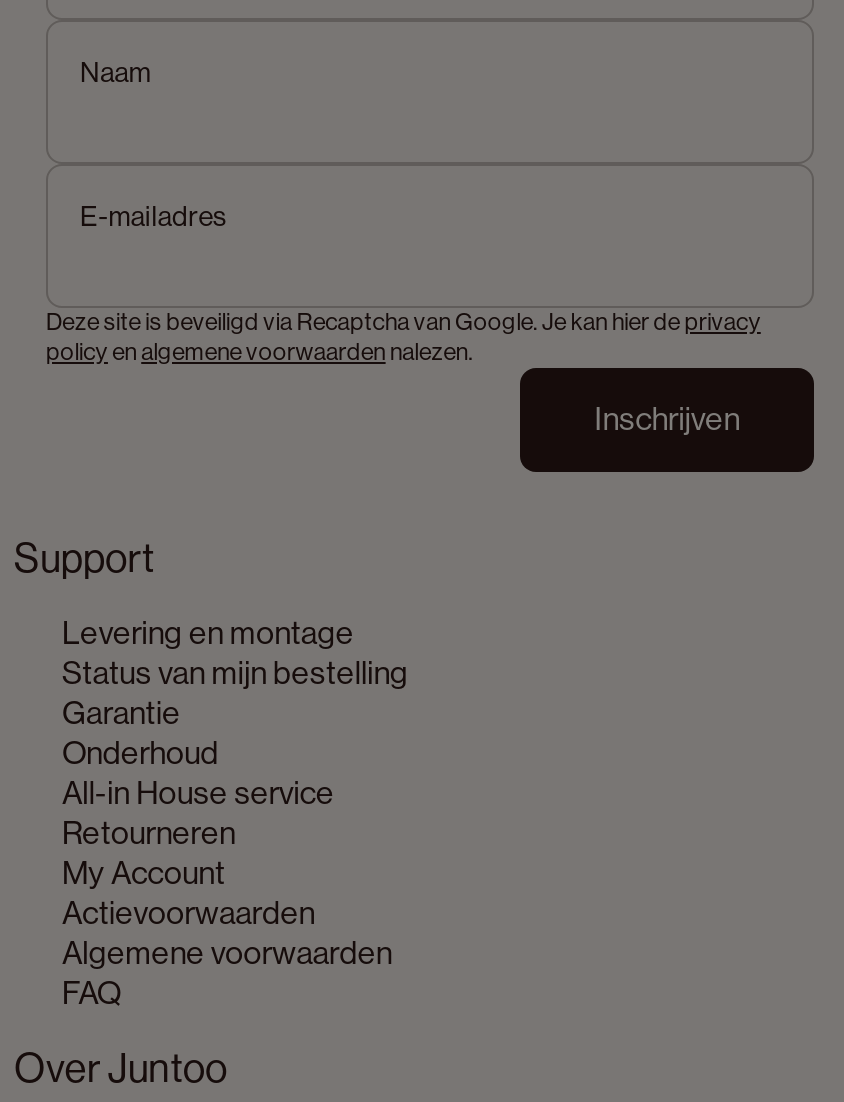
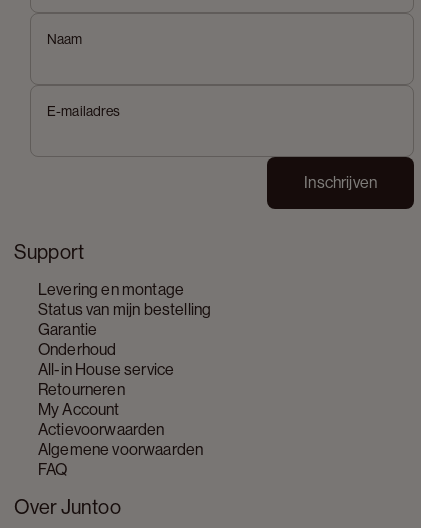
[46,308,761,366] Deze site is beveiligd via Recaptcha van Google. Je kan hier de privacy | policy en algemene voorwaarden nalezen. -> none

